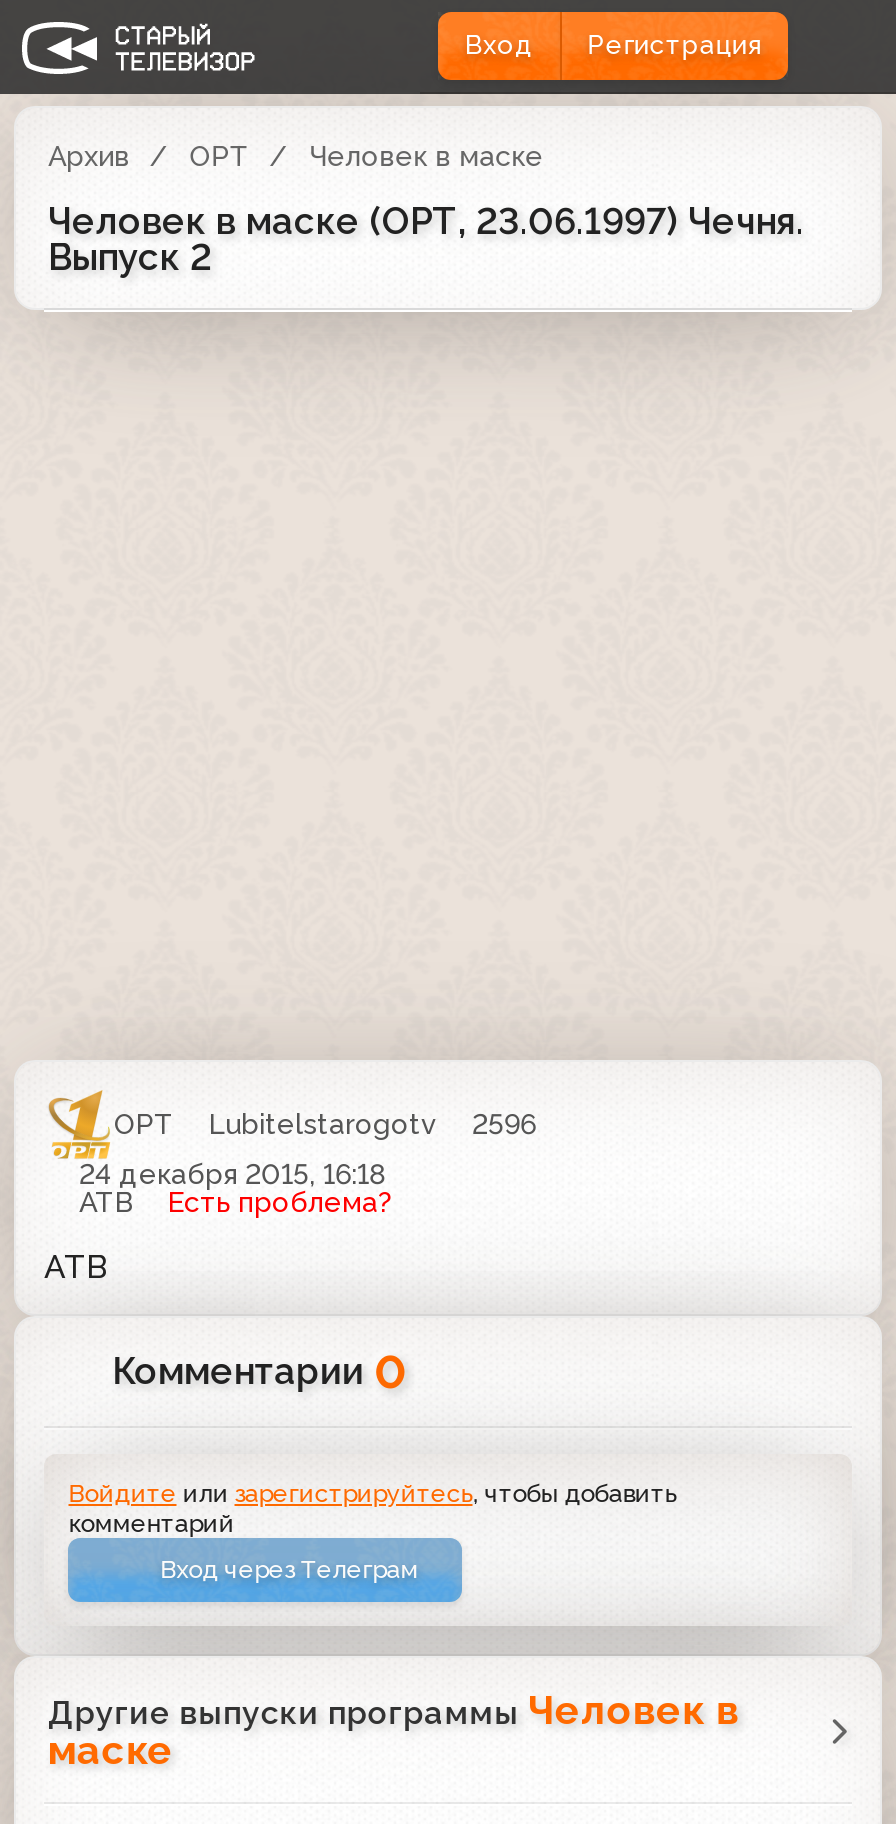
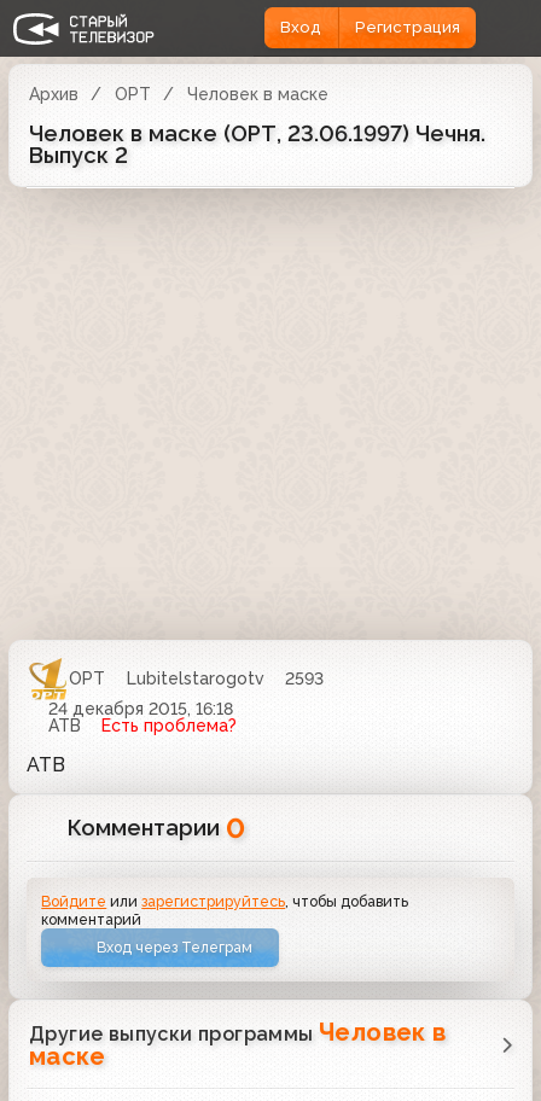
[114,1108,536,1140] ОРТ Lubitelstarogotv 2596 -> [69,669,324,688] ОРТ Lubitelstarogotv 2593

